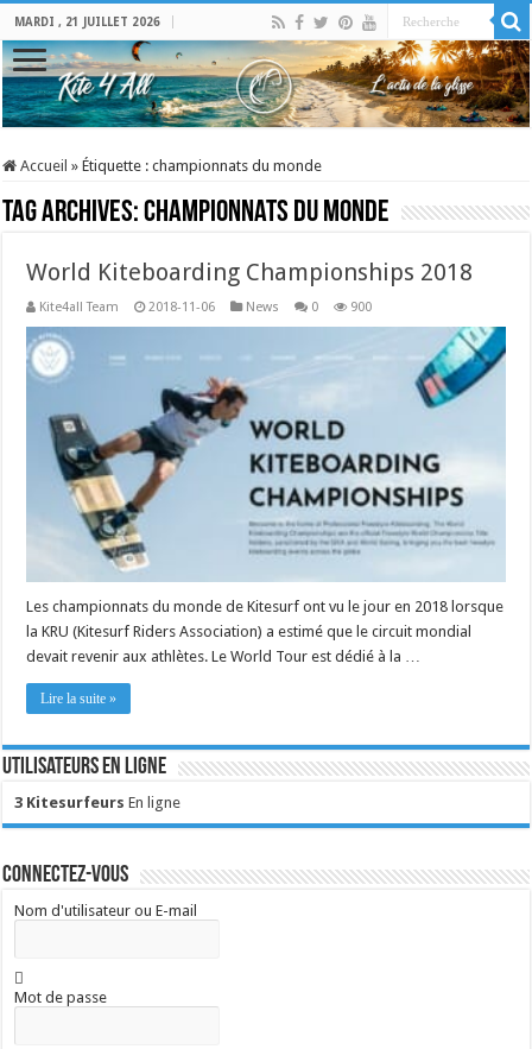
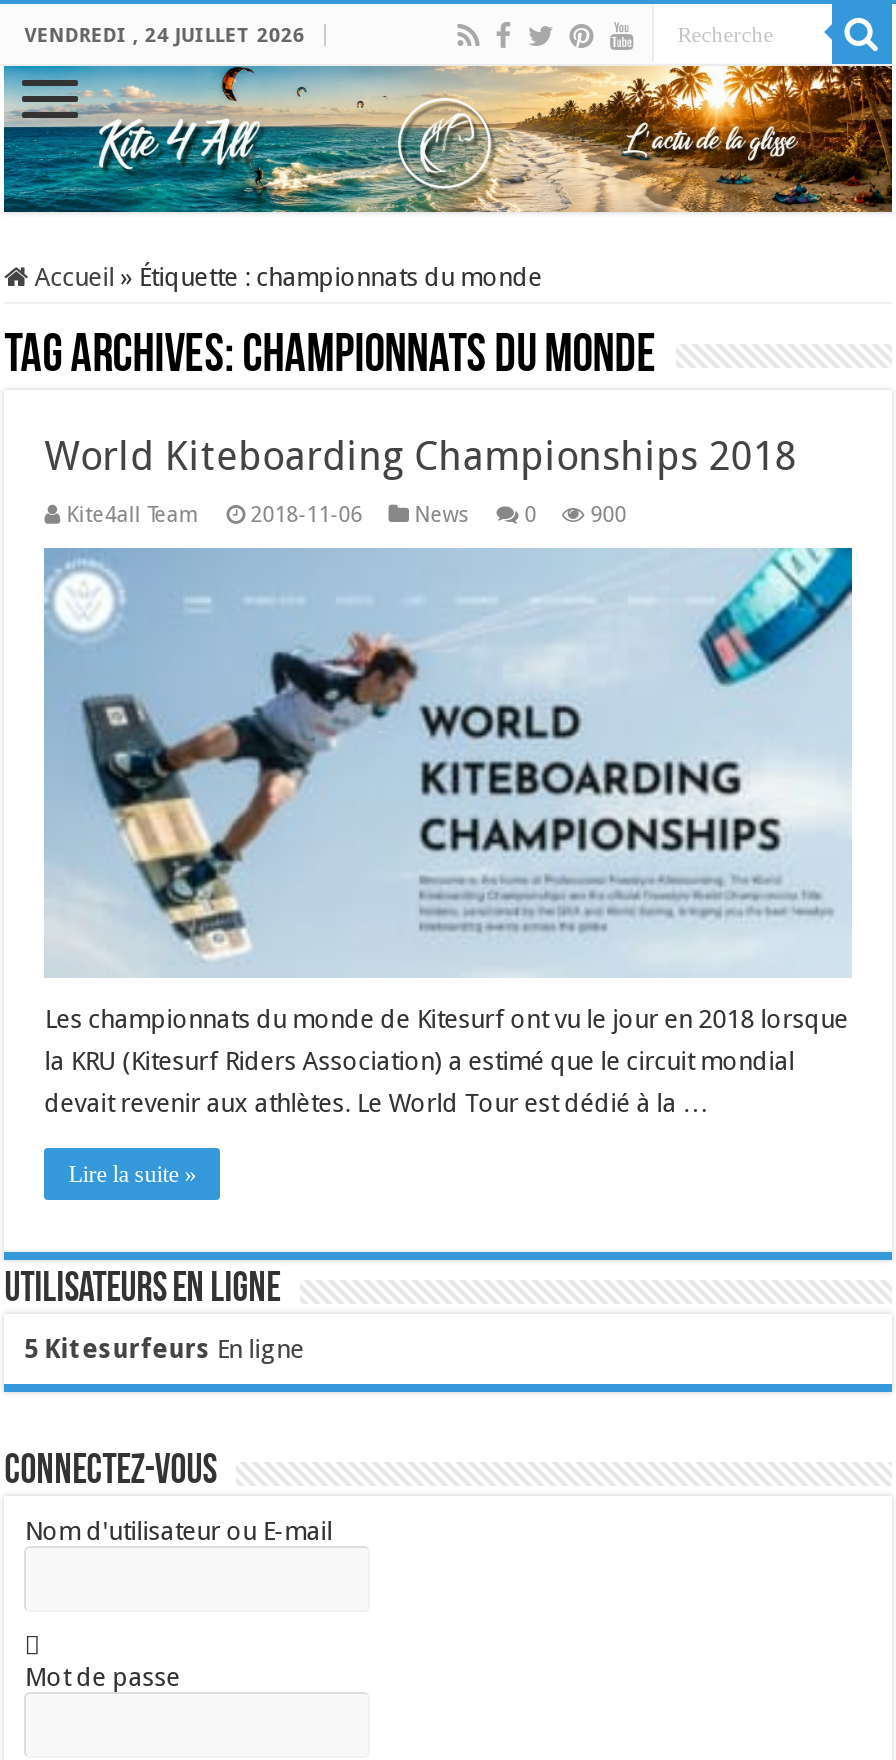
[14,15,161,29] MARDI , 21 JUILLET 2026 -> [24,24,304,46] VENDREDI , 24 JUILLET 2026
[14,793,181,811] 3 Kitesurfeurs En ligne -> [24,1333,304,1363] 5 Kitesurfeurs En ligne

